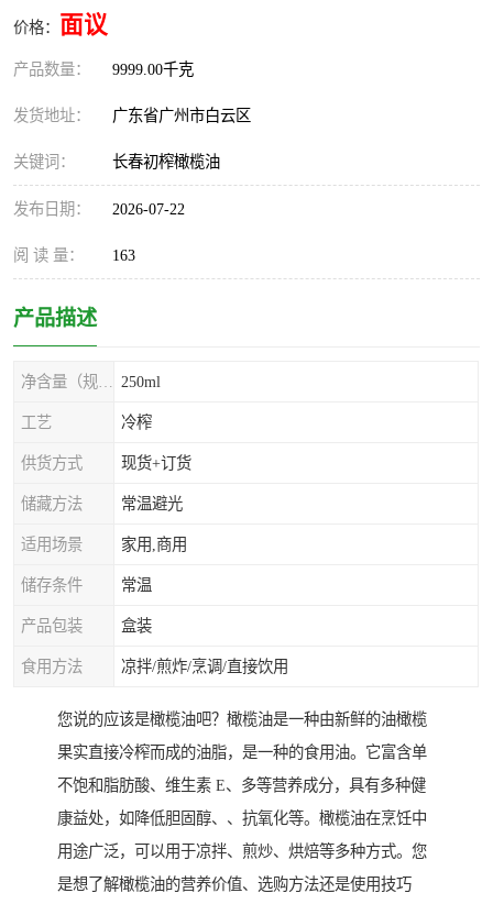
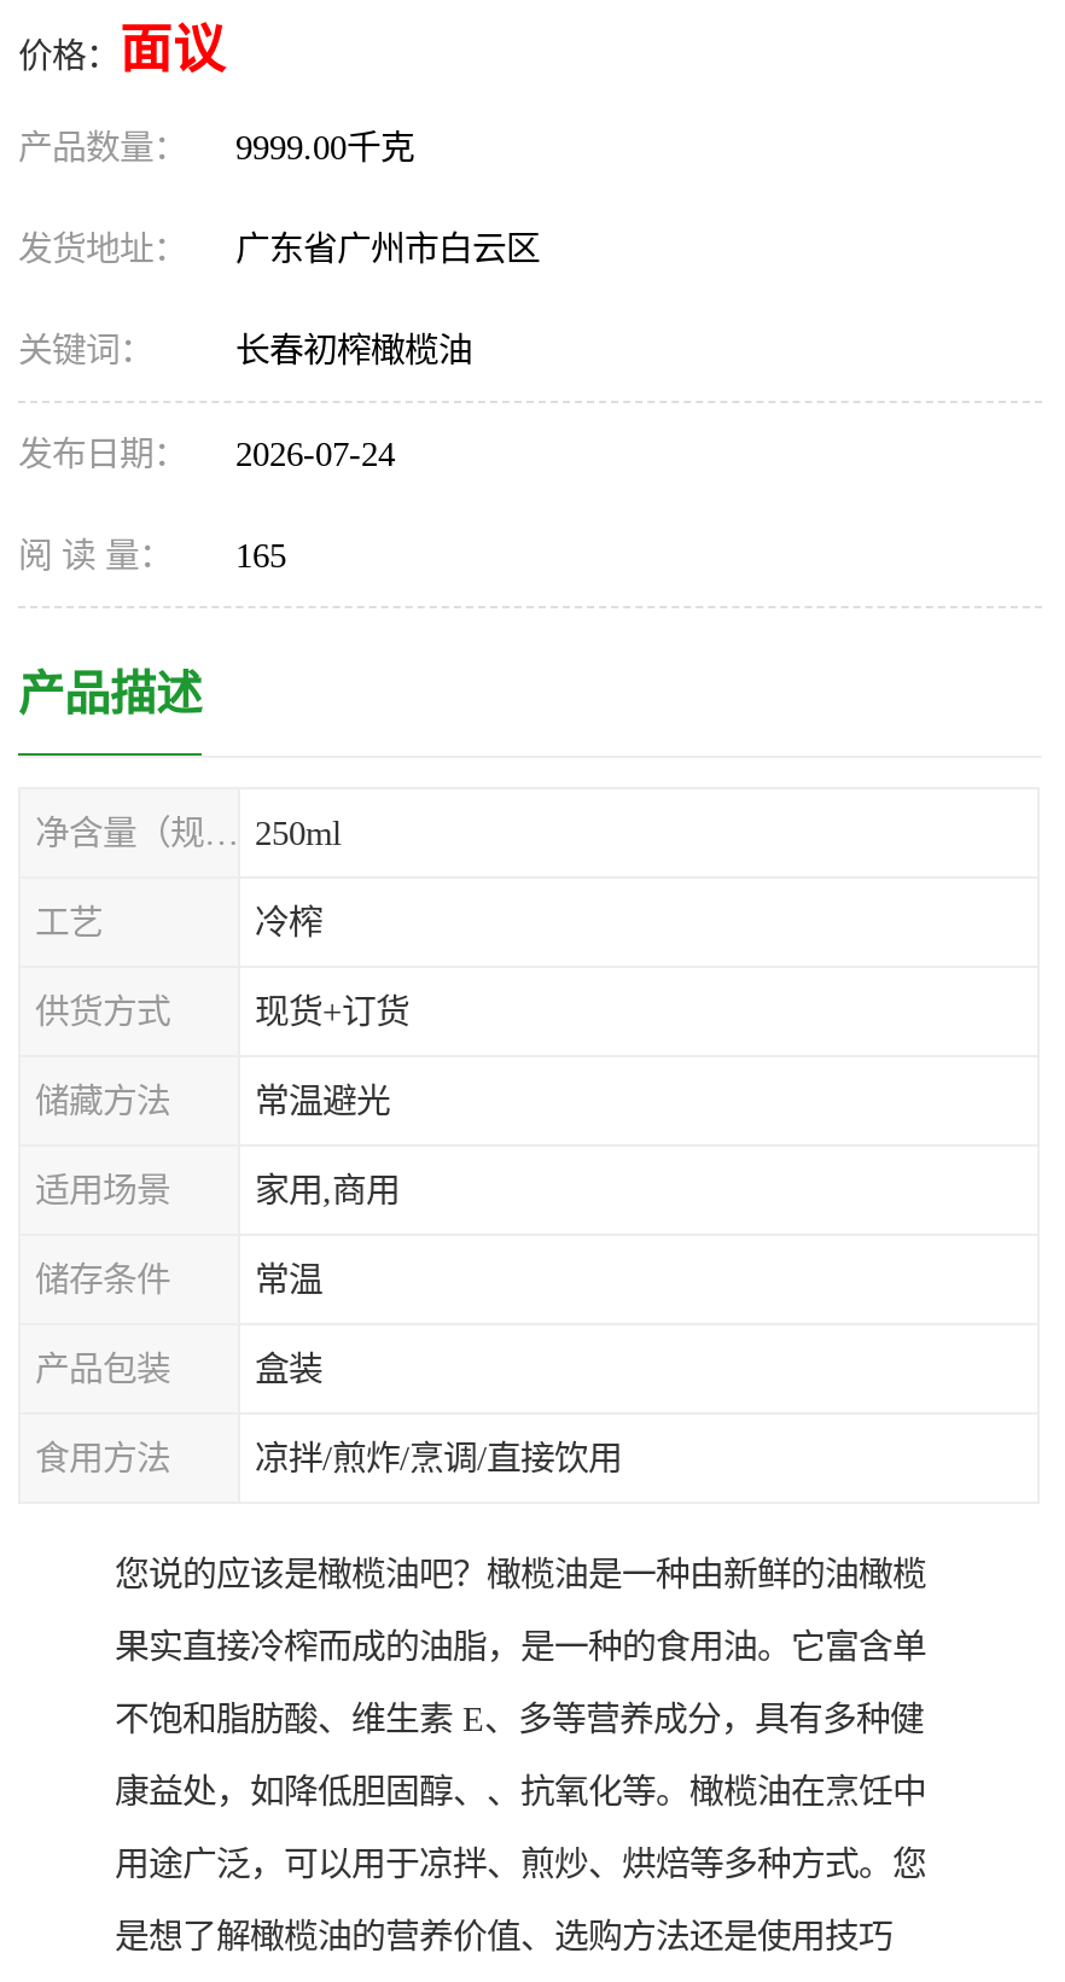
[13,200,185,218] 发布日期： 2026-07-22 -> [18,435,395,473] 发布日期： 2026-07-24
[13,246,135,264] 阅 读 量： 163 -> [18,536,286,575] 阅 读 量： 165

